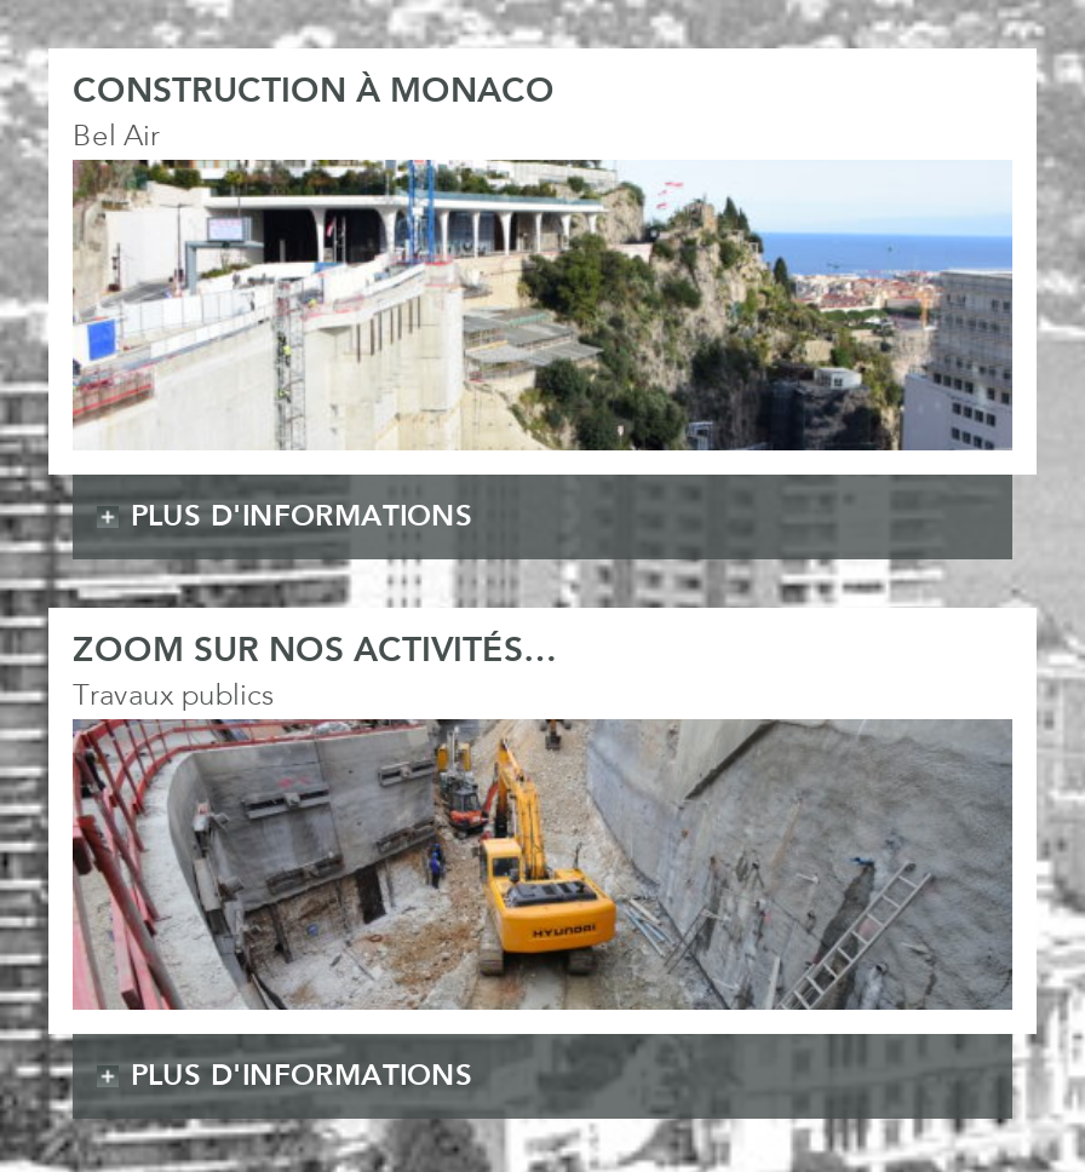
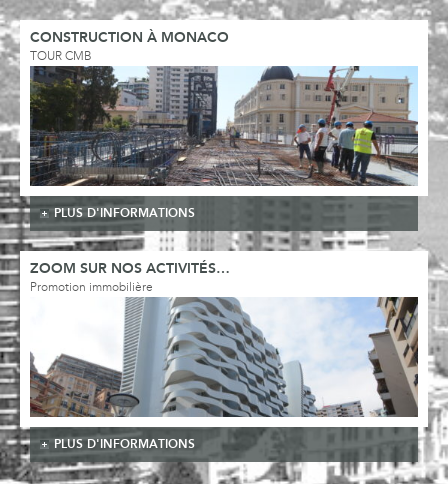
[73,122,160,151] Bel Air -> [30,50,92,62] TOUR CMB
[70,157,1015,453] [image] -> [29,65,418,187] [image]
[73,682,274,711] Travaux publics -> [30,281,153,293] Promotion immobilière
[70,717,1015,1012] [image] -> [29,296,419,418] [image]

